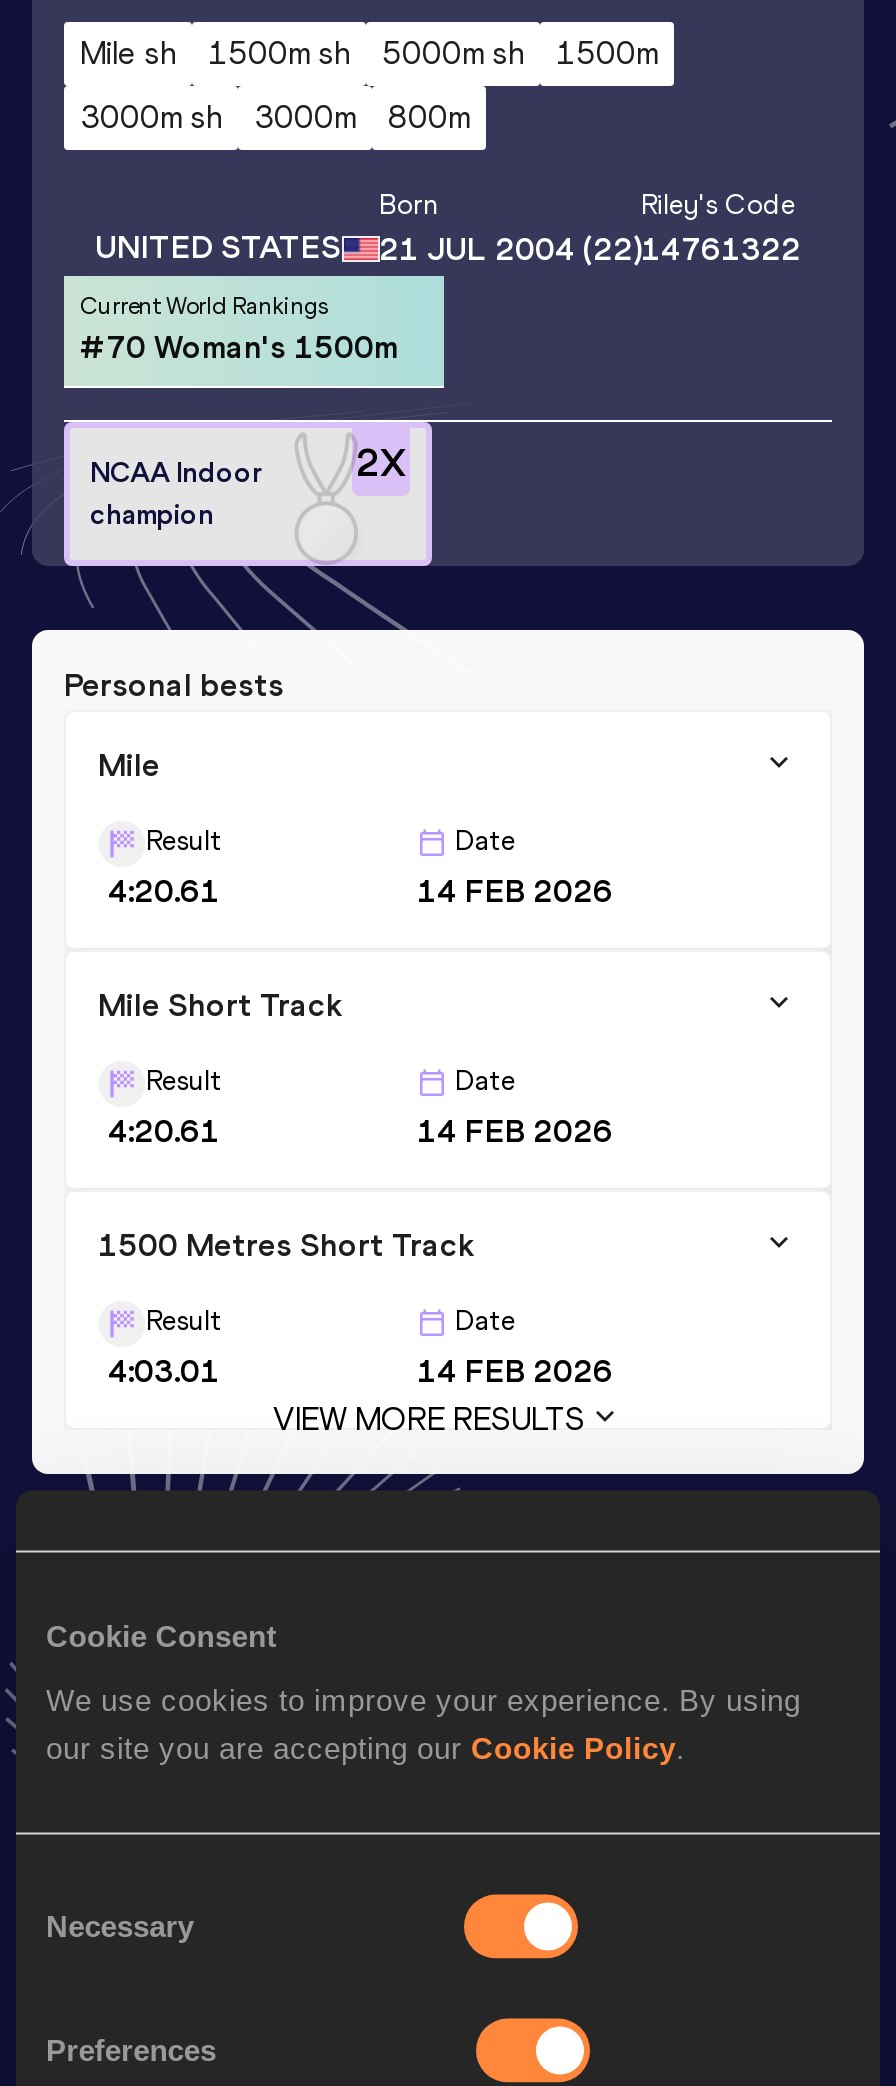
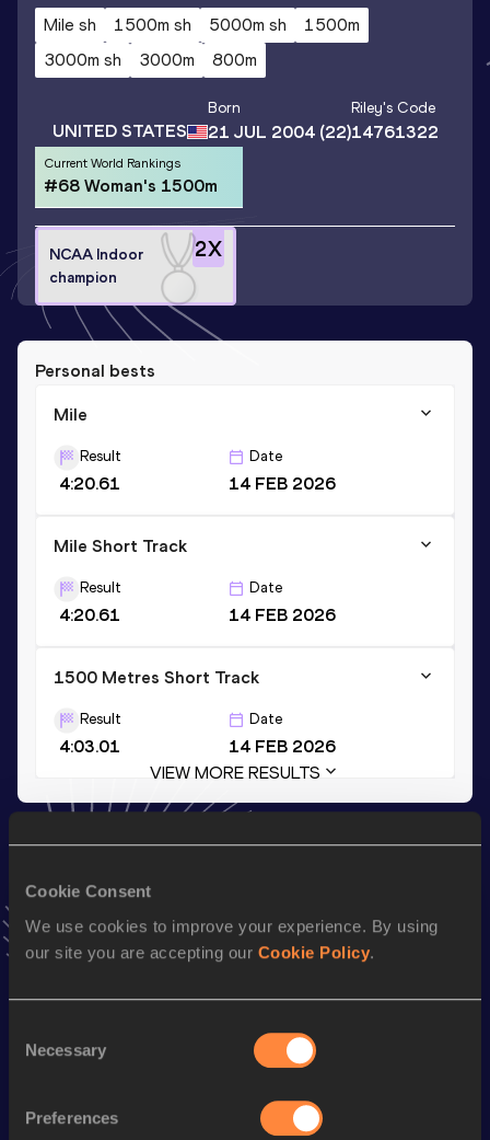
[80,328,398,366] #70 Woman's 1500m -> [44,175,218,196] #68 Woman's 1500m

